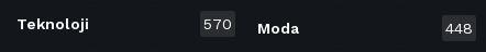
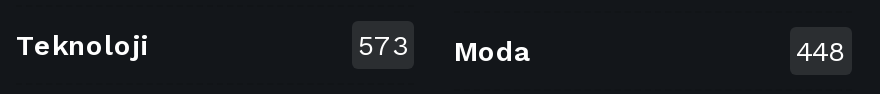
[203,15,299,37] 570 Moda -> [358,28,530,67] 573 Moda

